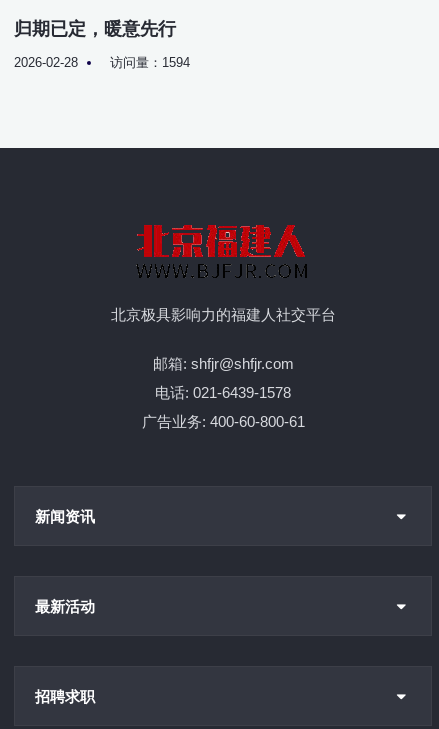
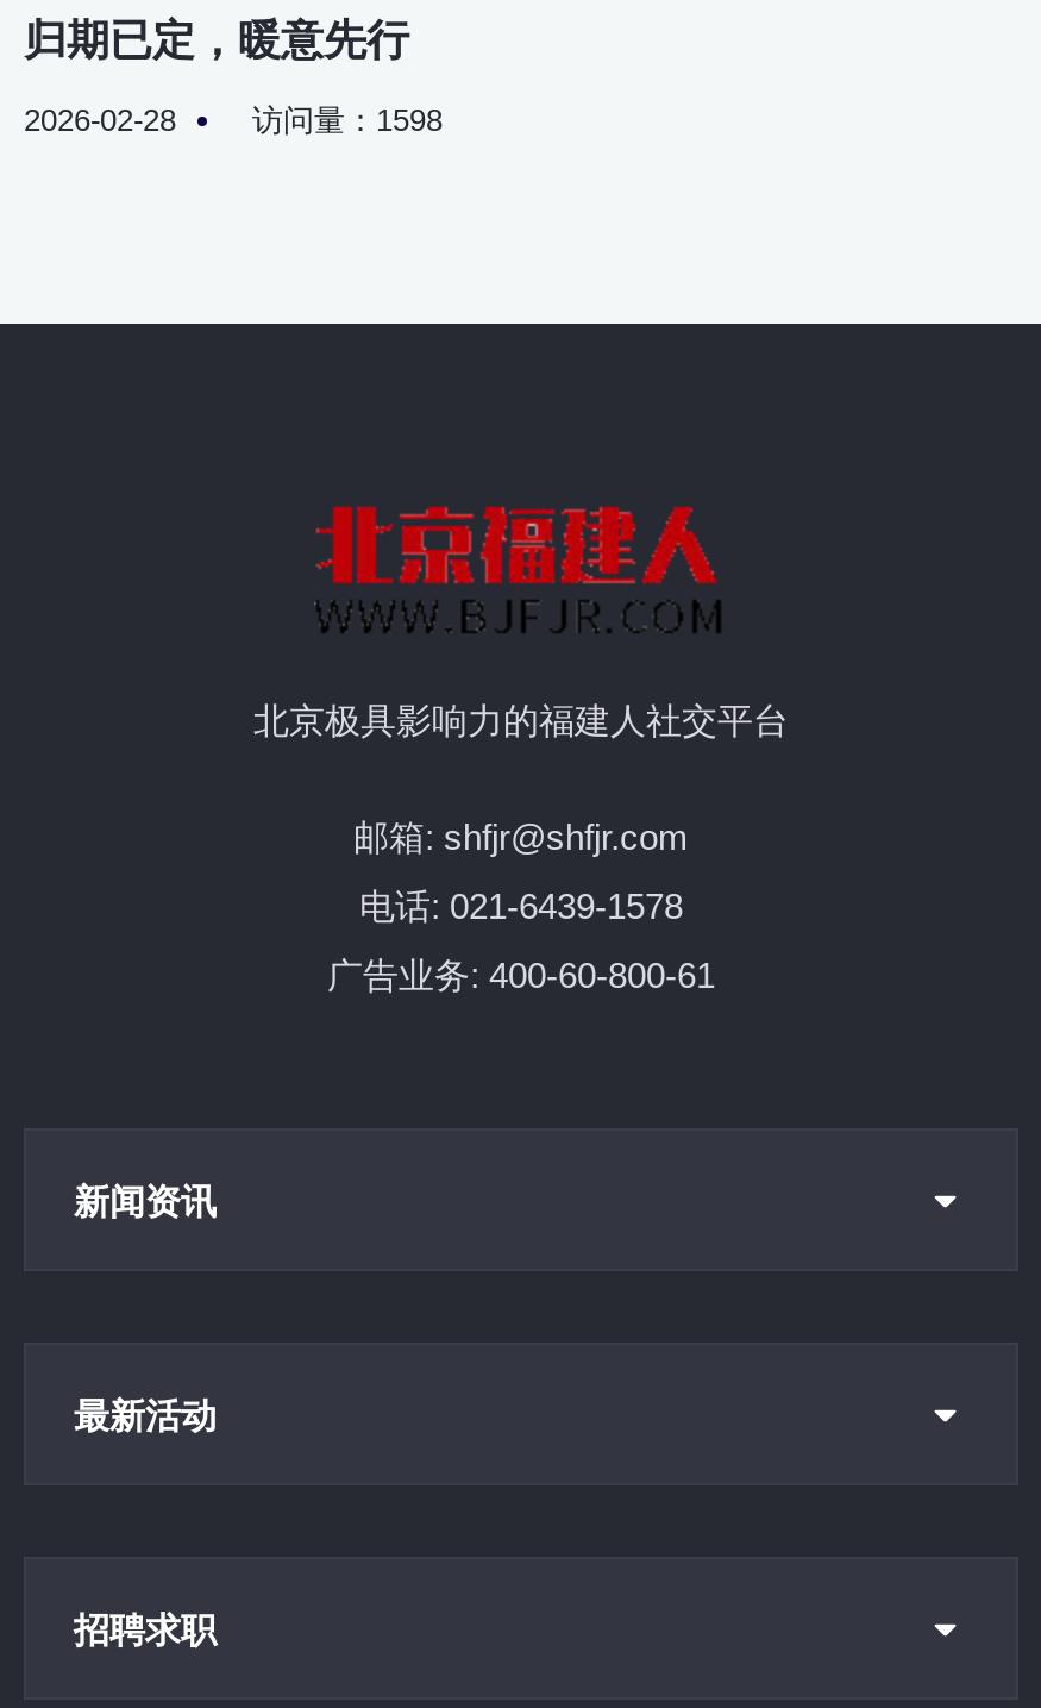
[110,55,190,70] 访问量：1594 -> [252,104,443,139] 访问量：1598

